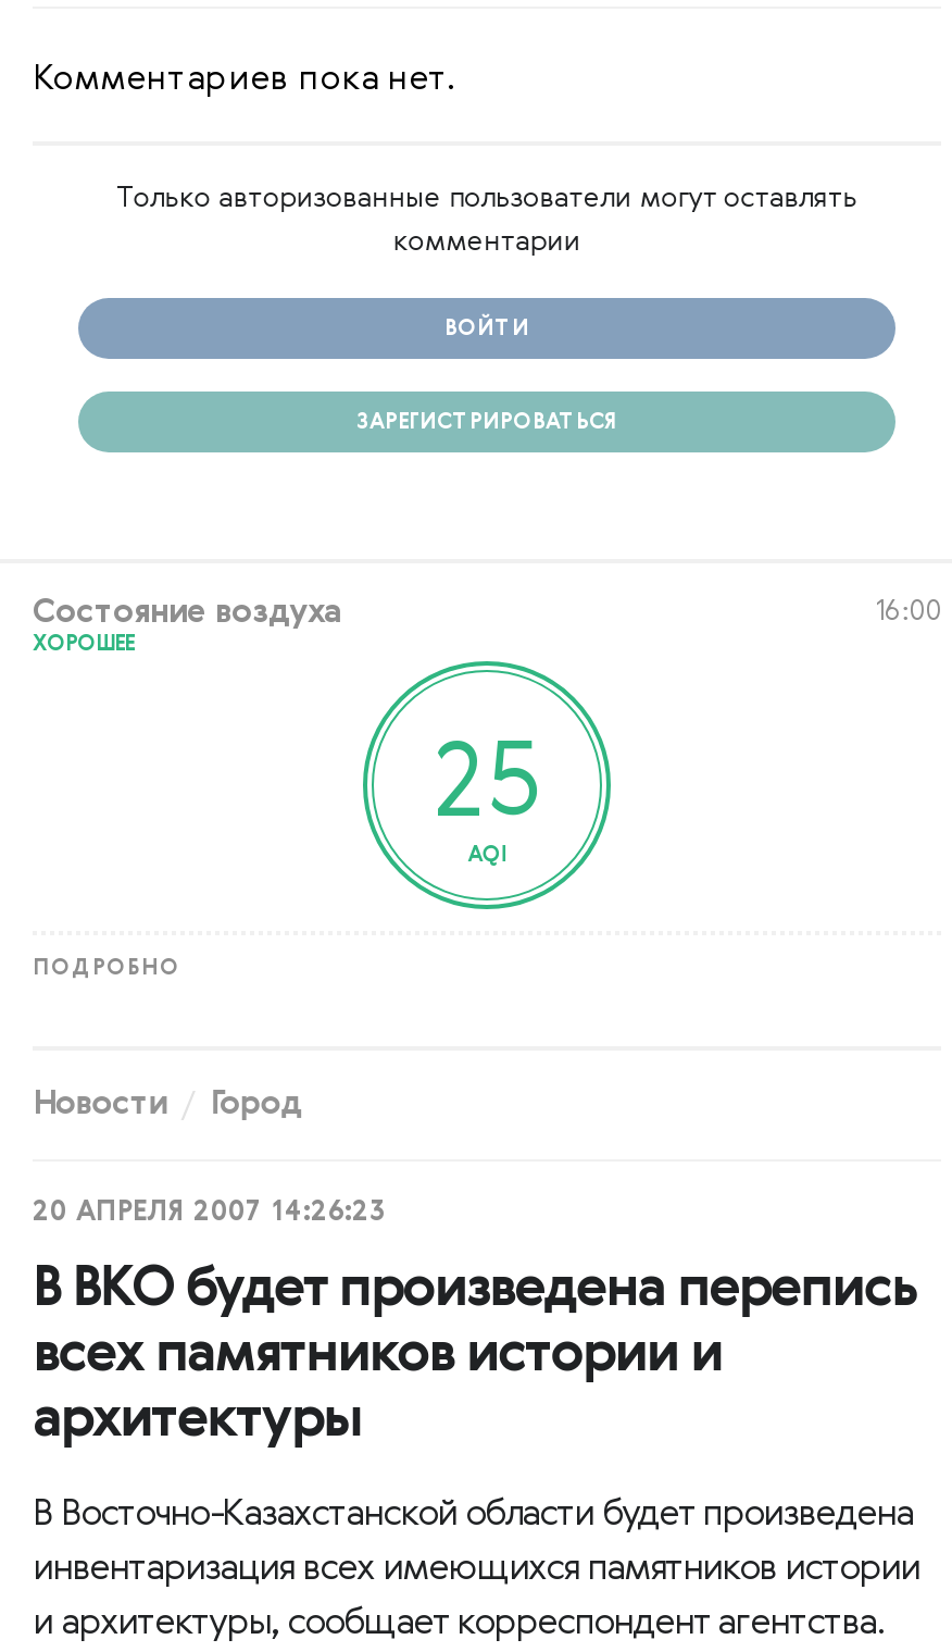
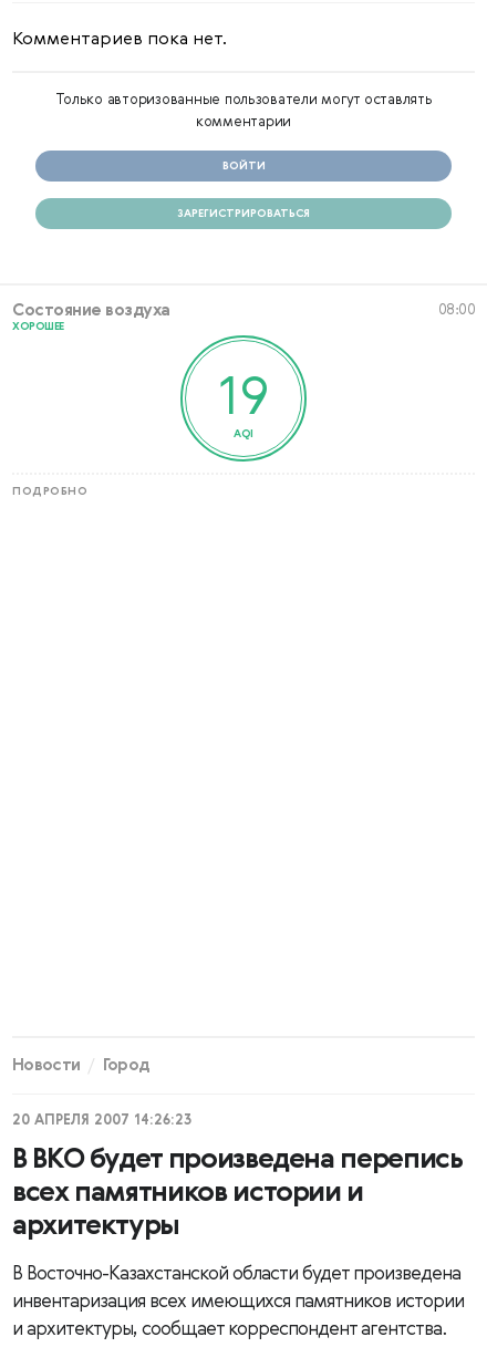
[875,598,941,626] 16:00 -> [438,303,475,318] 08:00
[433,735,541,840] 25 -> [218,373,269,426] 19

